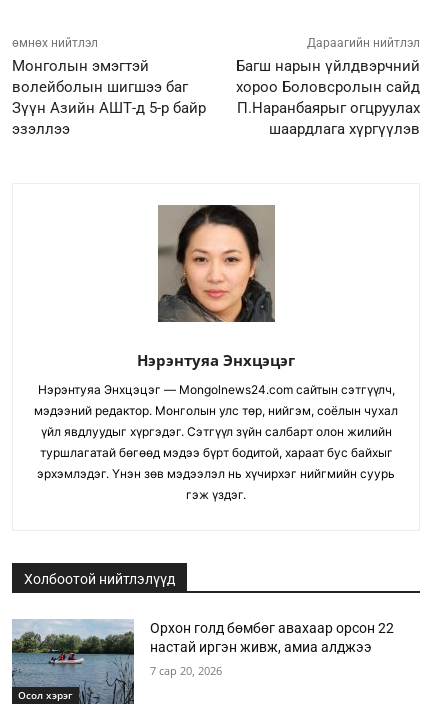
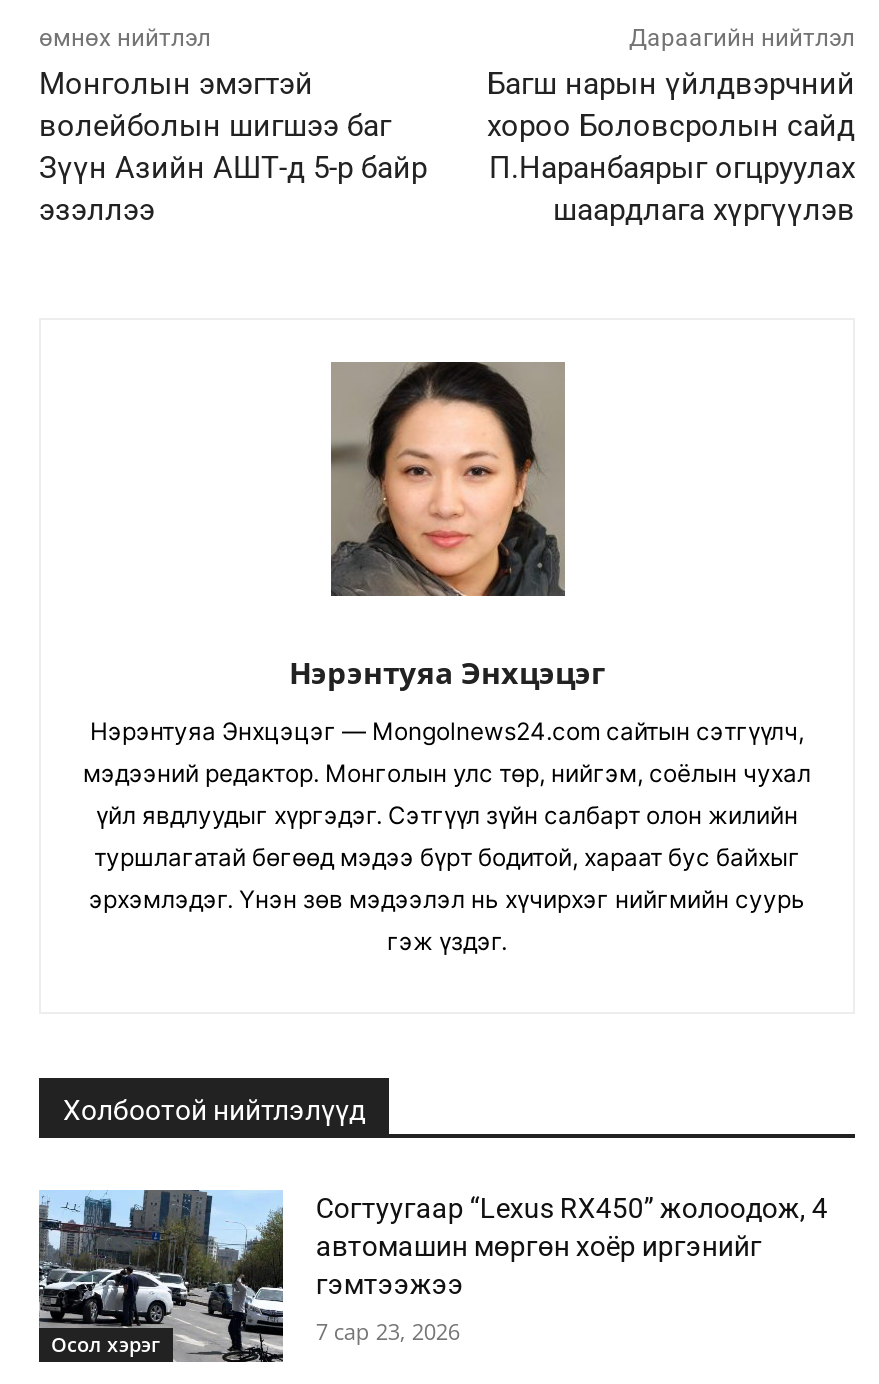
[11,619,394,705] [image] | Орхон голд бөмбөг авахаар орсон 22 | настай иргэн живж, амиа алджээ -> [37,1190,828,1364] [image] | Согтуугаар “Lexus RX450” жолоодож, 4 | автомашин мөргөн хоёр иргэнийг | гэмтээжээ
[150,663,222,678] 7 сар 20, 2026 -> [316,1315,460,1345] 7 сар 23, 2026

